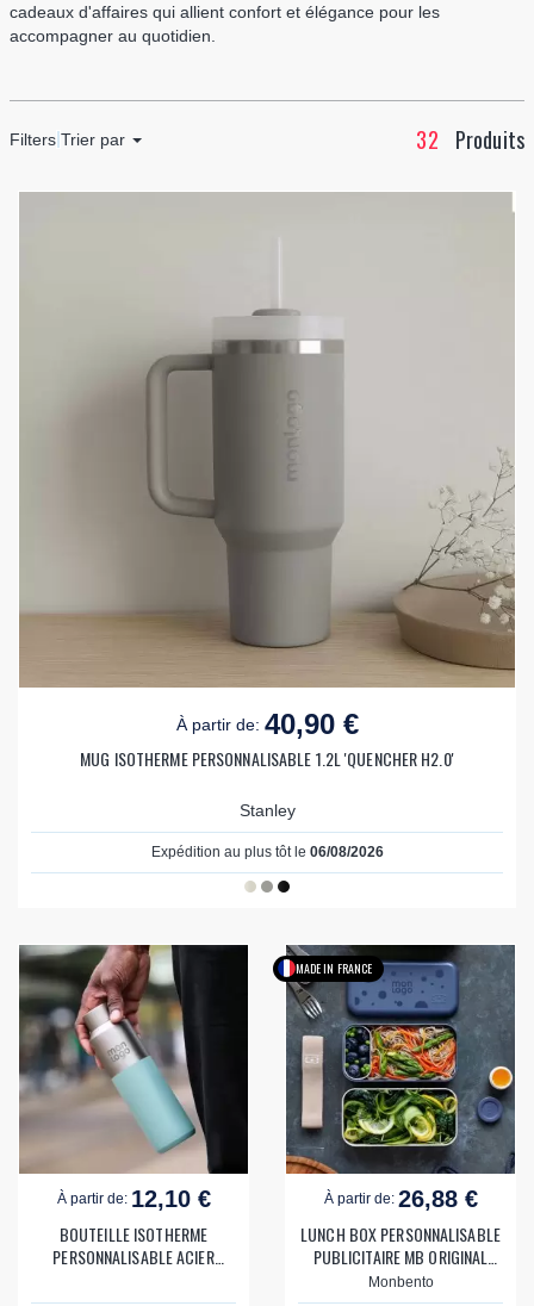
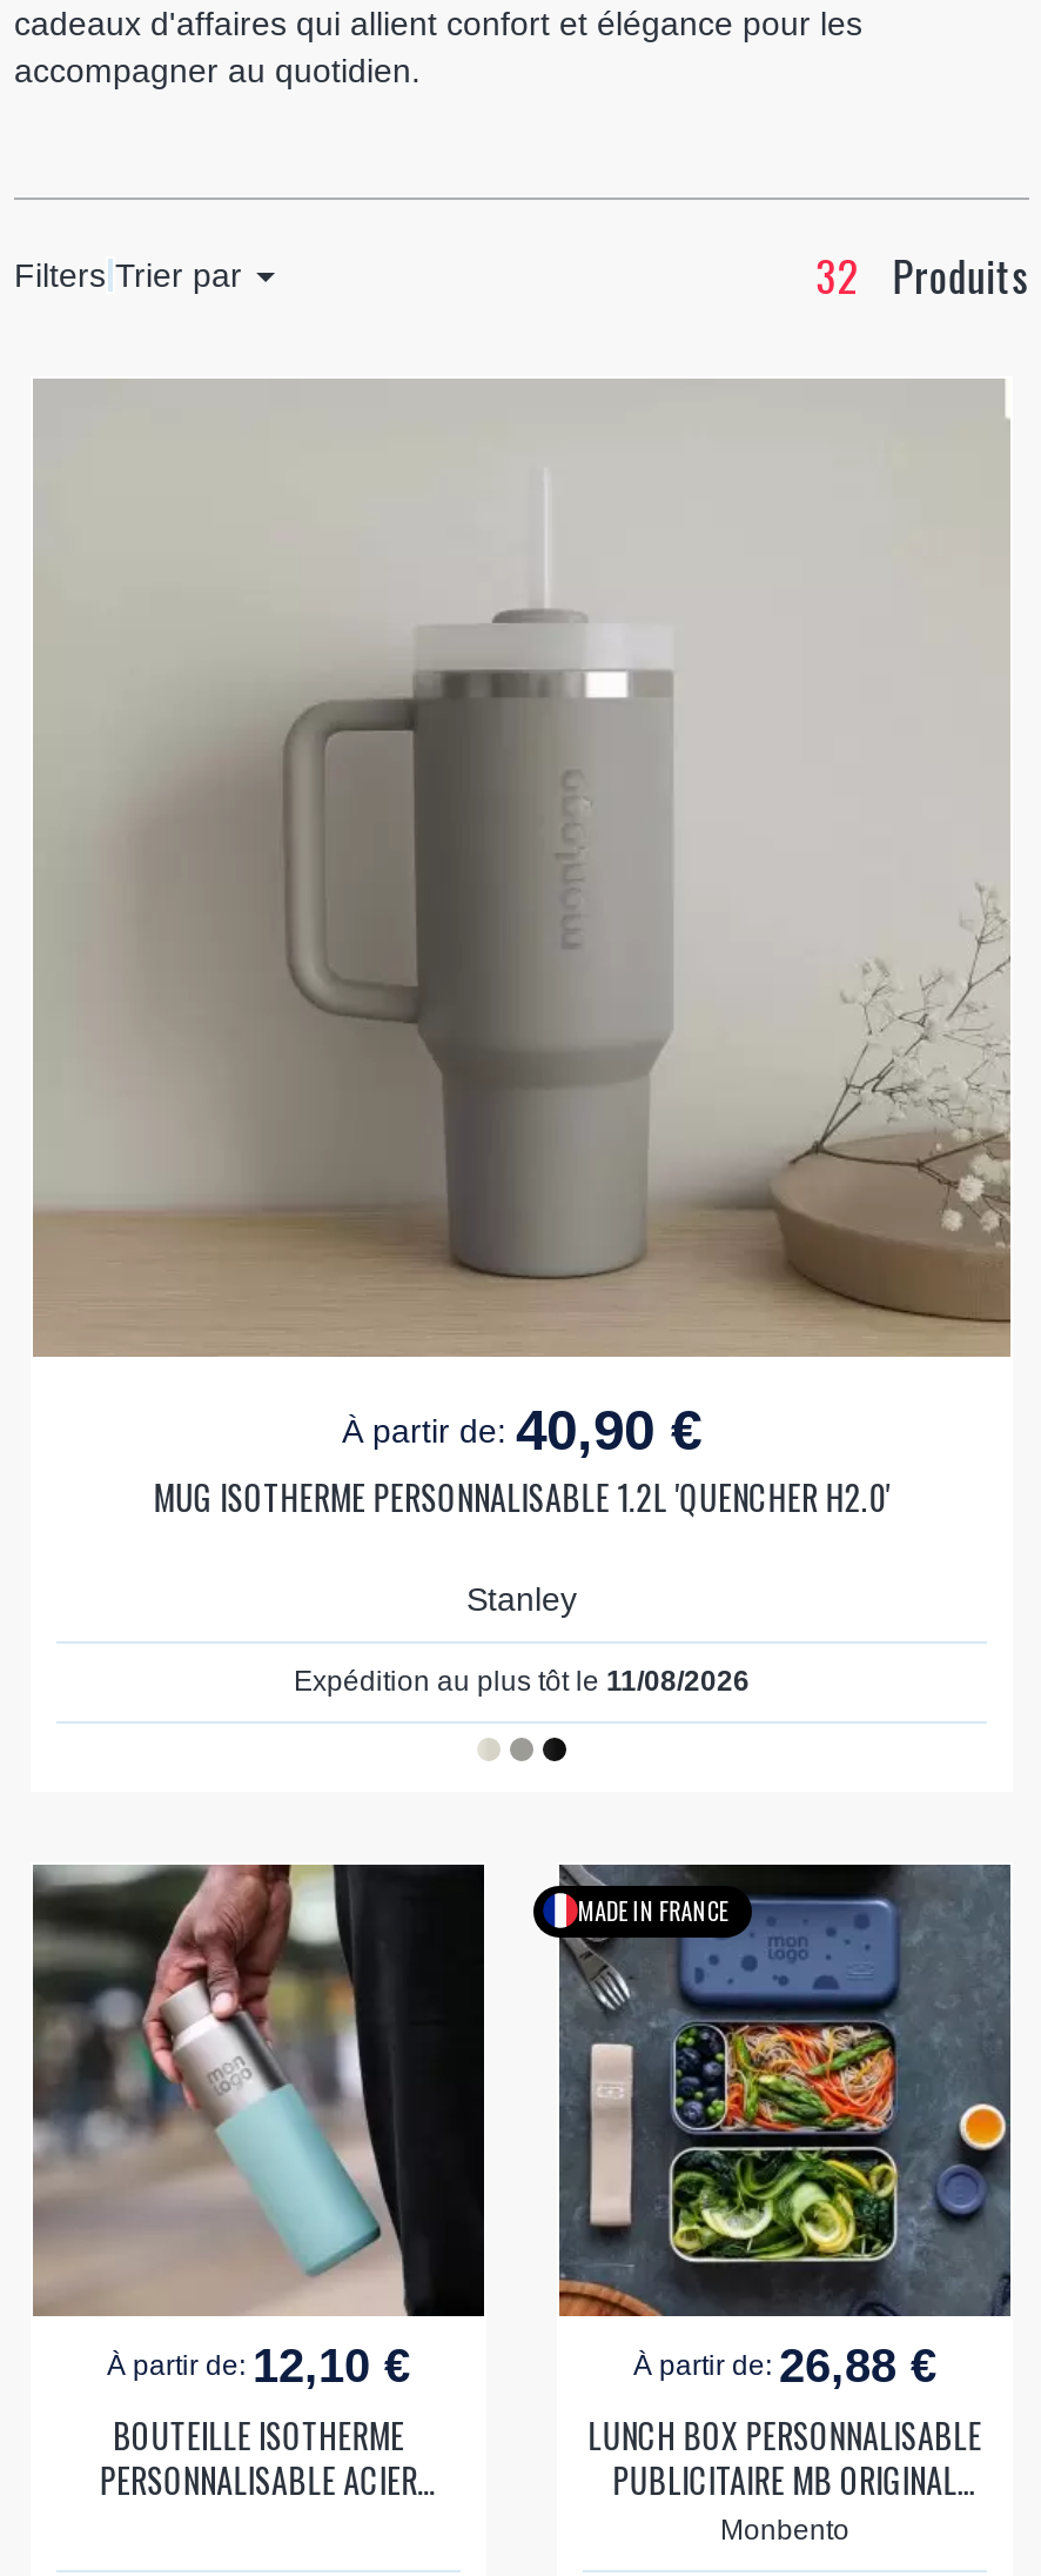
[151,844,383,861] Expédition au plus tôt le 06/08/2026 -> [294,1666,750,1698] Expédition au plus tôt le 11/08/2026

